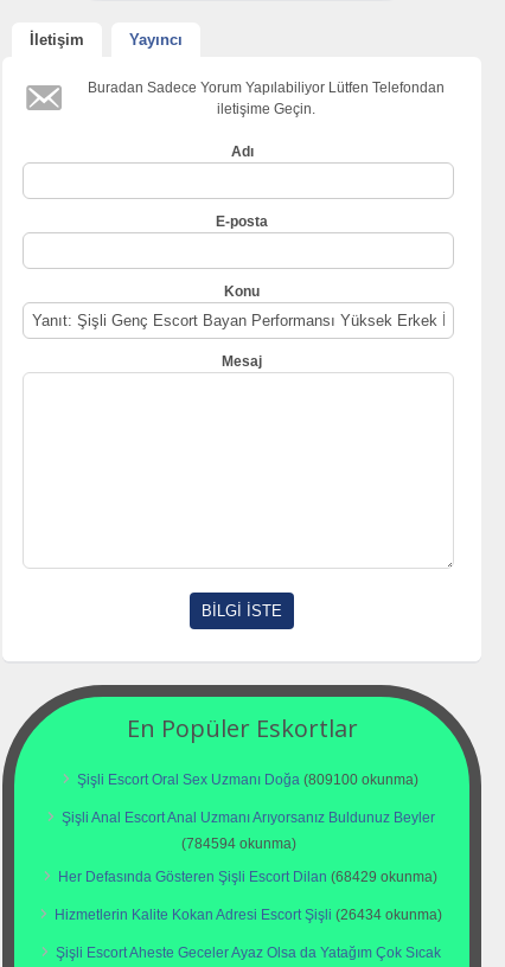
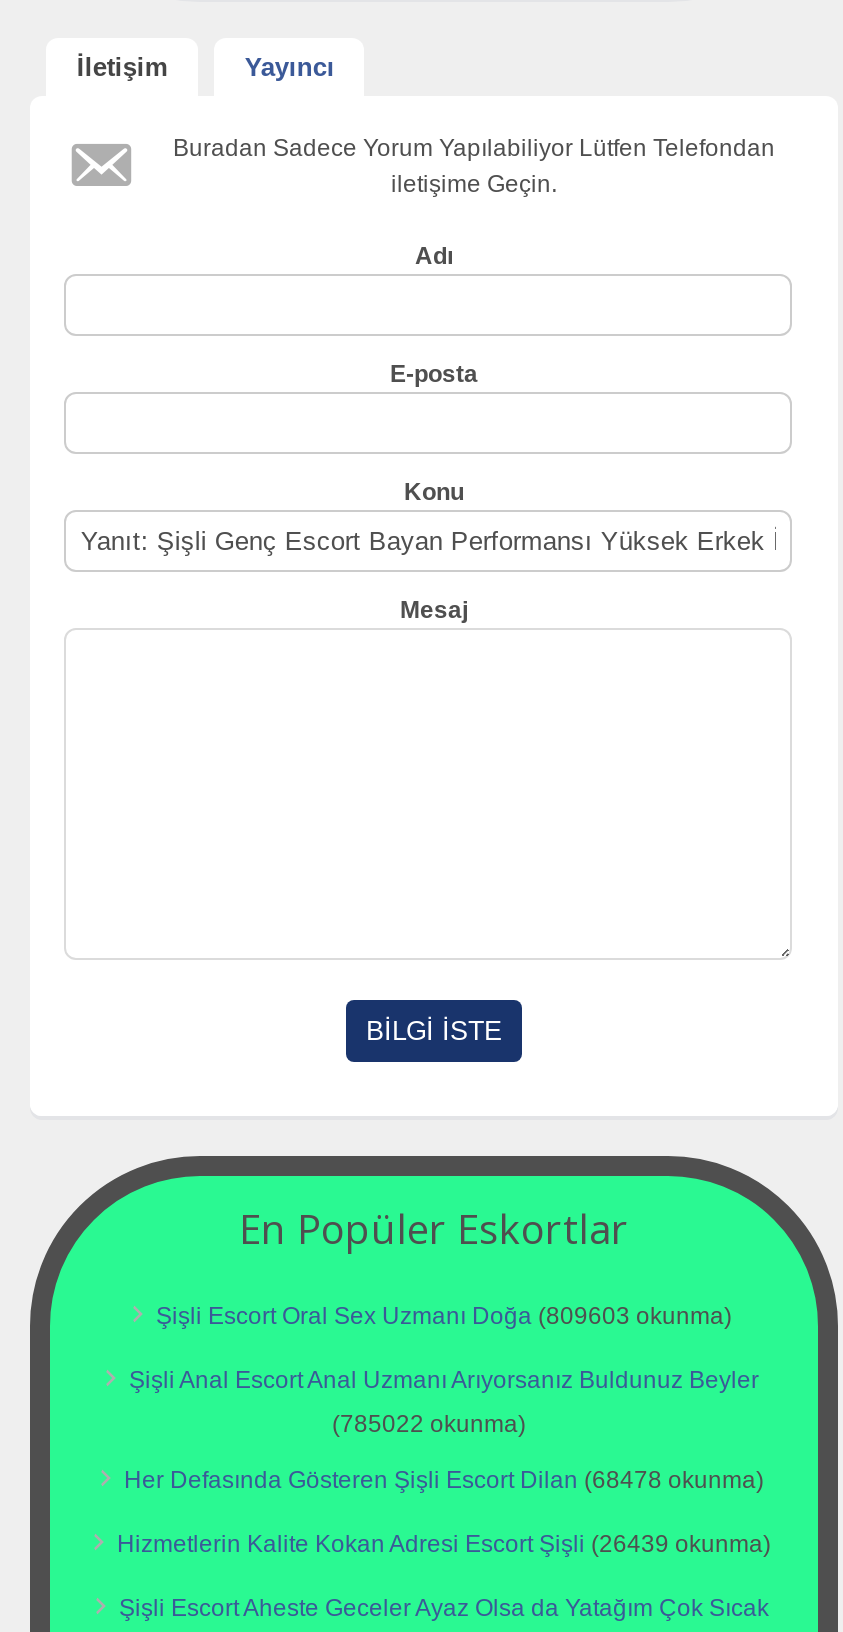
[77,772,418,788] Şişli Escort Oral Sex Uzmanı Doğa (809100 okunma) -> [156,1303,732,1331] Şişli Escort Oral Sex Uzmanı Doğa (809603 okunma)
[181,836,296,852] (784594 okunma) -> [332,1411,526,1439] (785022 okunma)
[58,869,437,886] Her Defasında Gösteren Şişli Escort Dilan (68429 okunma) -> [124,1467,764,1495] Her Defasında Gösteren Şişli Escort Dilan (68478 okunma)
[54,907,442,924] Hizmetlerin Kalite Kokan Adresi Escort Şişli (26434 okunma) -> [117,1531,771,1559] Hizmetlerin Kalite Kokan Adresi Escort Şişli (26439 okunma)

